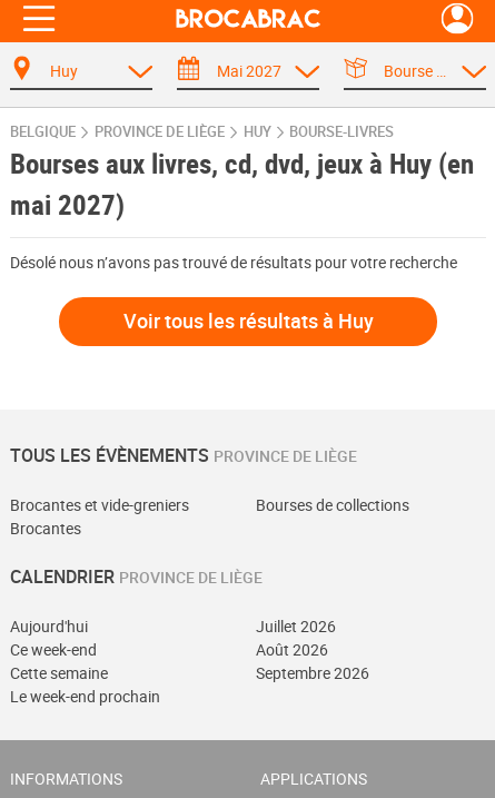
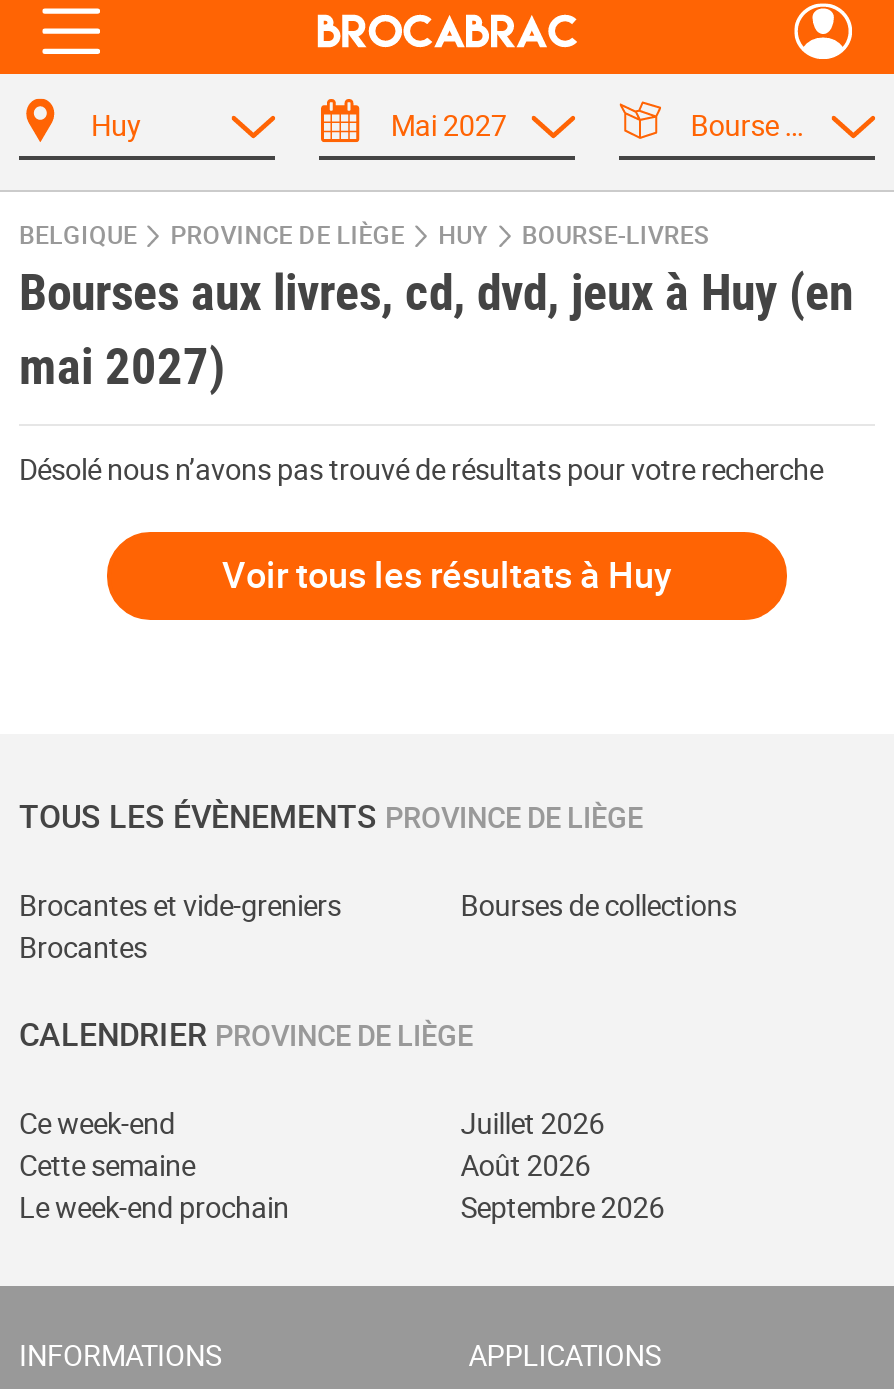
[10,615,88,636] Aujourd'hui -> none

